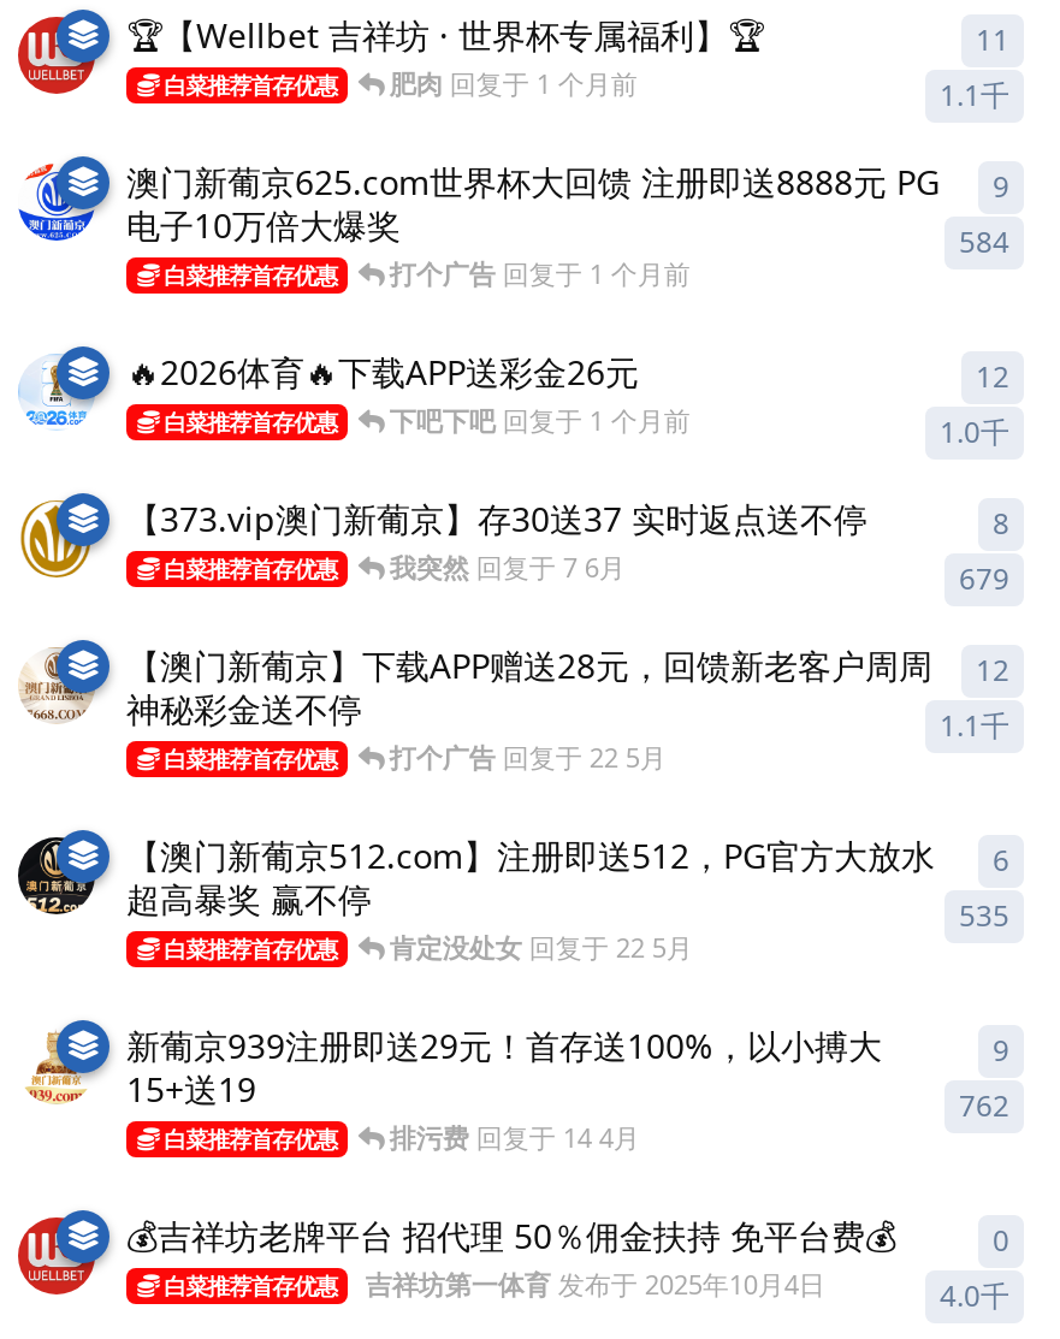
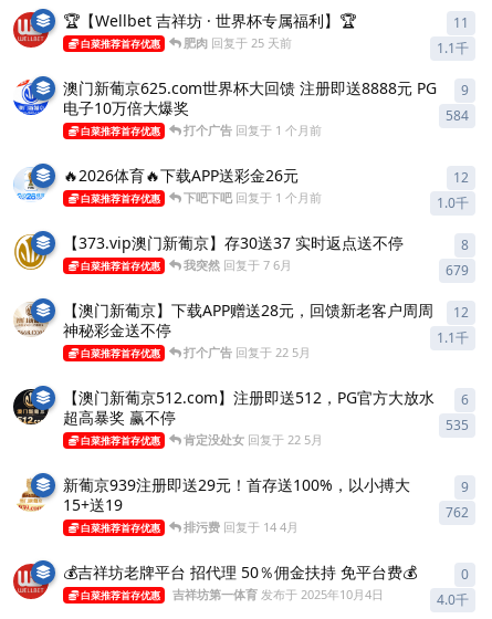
[389,66,637,102] 肥肉回复于1 个月前 -> [184,35,292,51] 肥肉回复于25 天前

